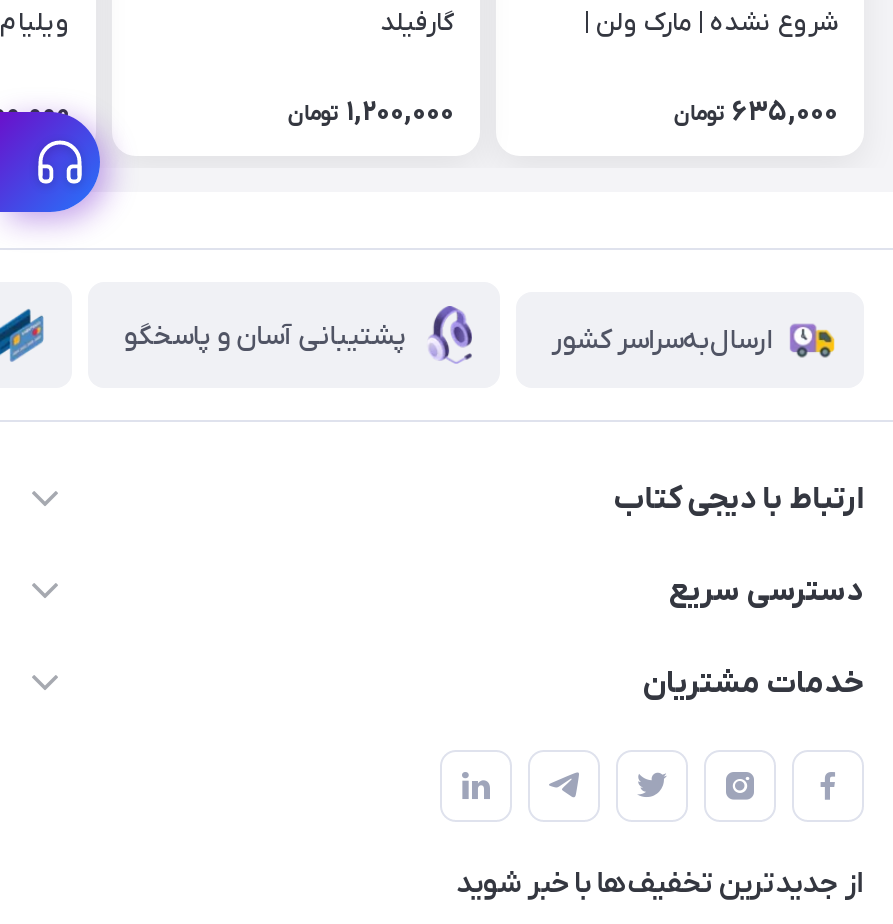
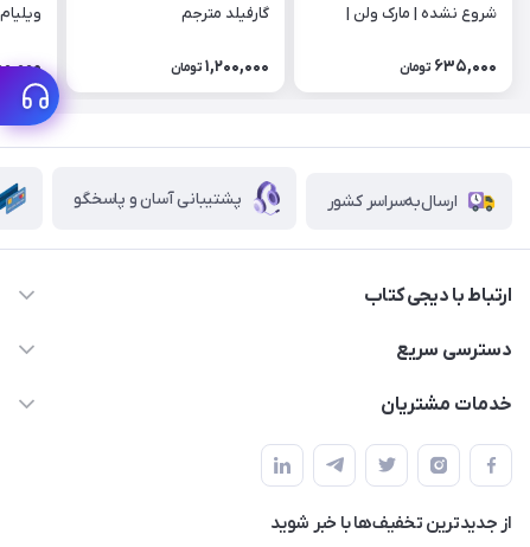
[380,6,454,40] گارفیلد -> [181,4,269,24] گارفیلد مترجم

